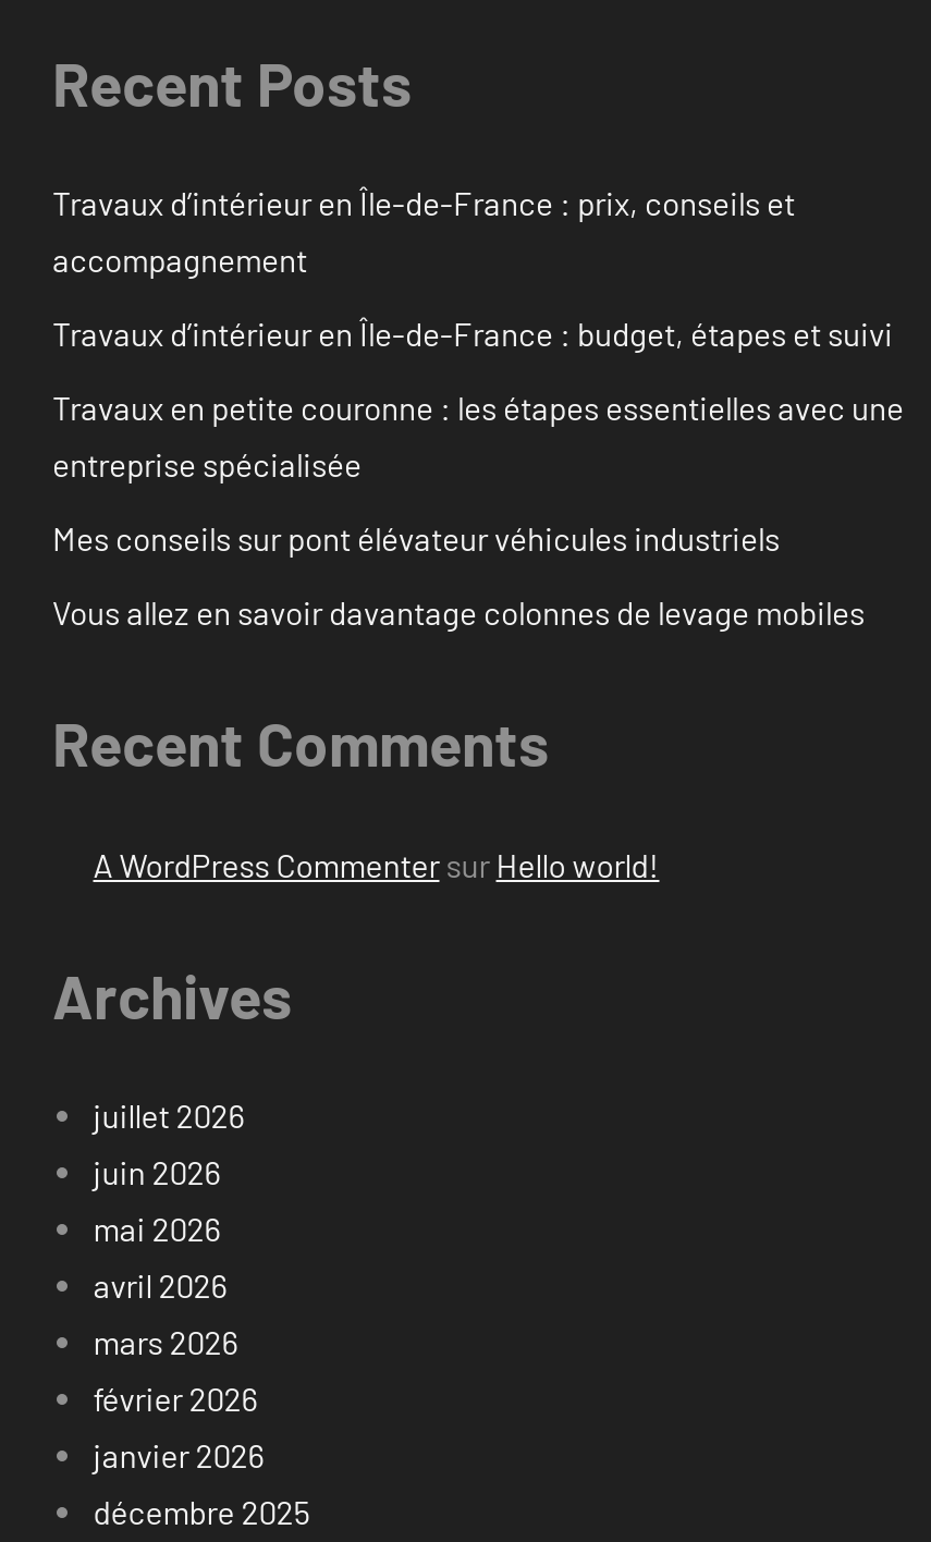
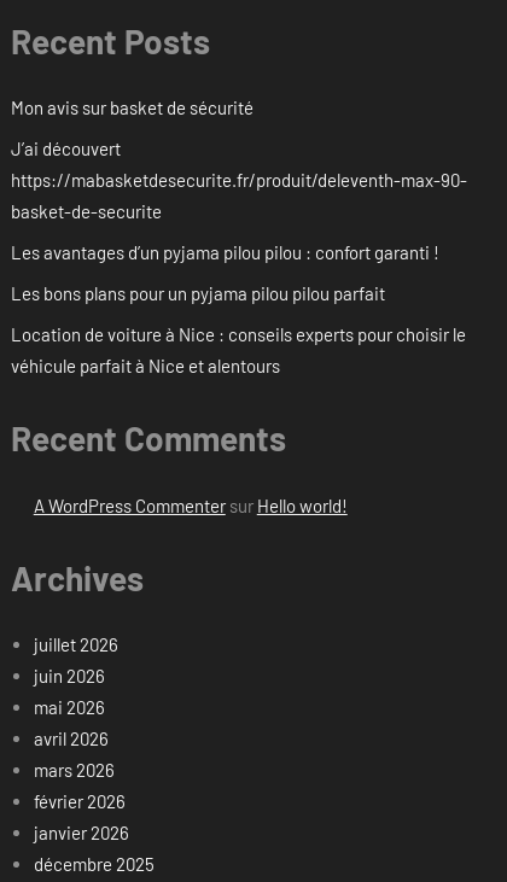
[52,184,795,279] Travaux d’intérieur en Île-de-France : prix, conseils et | accompagnement -> [11,97,253,119] Mon avis sur basket de sécurité
[52,314,893,353] Travaux d’intérieur en Île-de-France : budget, étapes et suivi -> [11,138,467,222] J’ai découvert | https://mabasketdesecurite.fr/produit/deleventh-max-90- | basket-de-securite
[52,388,904,484] Travaux en petite couronne : les étapes essentielles avec une | entreprise spécialisée -> [11,242,439,263] Les avantages d’un pyjama pilou pilou : confort garanti !
[52,519,780,558] Mes conseils sur pont élévateur véhicules industriels -> [11,283,385,304] Les bons plans pour un pyjama pilou pilou parfait
[52,593,865,632] Vous allez en savoir davantage colonnes de levage mobiles -> [11,324,466,377] Location de voiture à Nice : conseils experts pour choisir le | véhicule parfait à Nice et alentours

